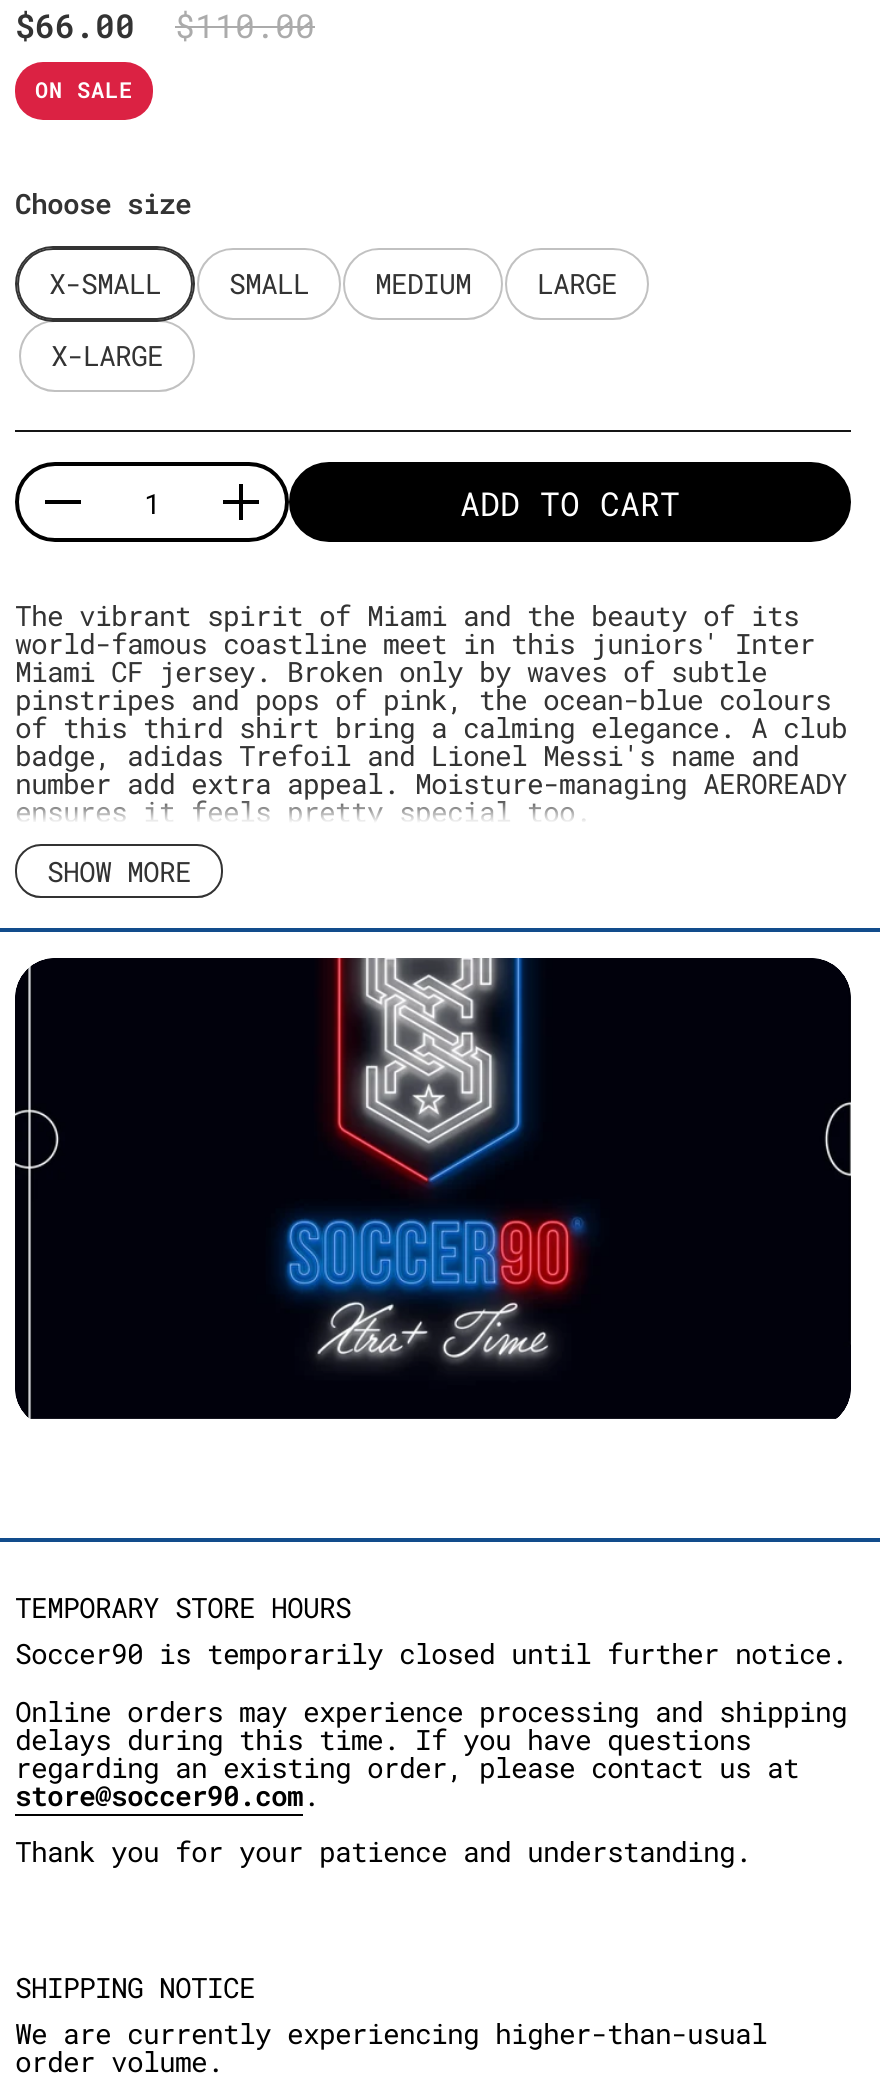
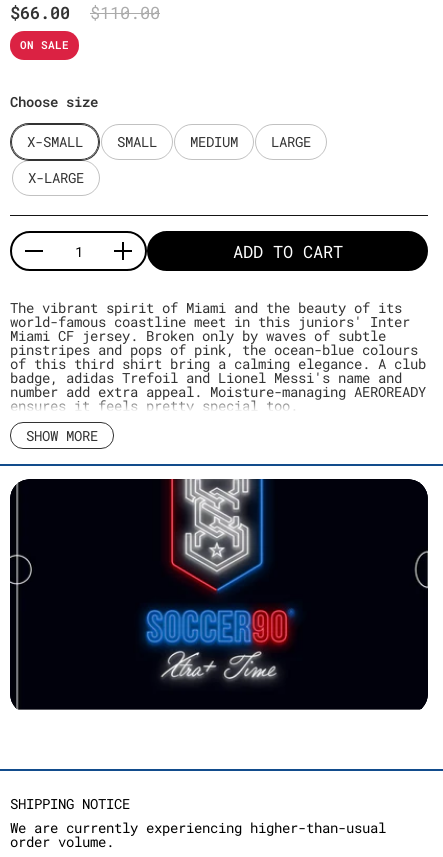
[15,1588,847,1869] TEMPORARY STORE HOURS | Soccer90 is temporarily closed until further notice. | Online orders may experience processing and shipping | delays during this time. If you have questions | regarding an existing order, please contact us at | store@soccer90.com. | Thank you for your patience and understanding. -> none

